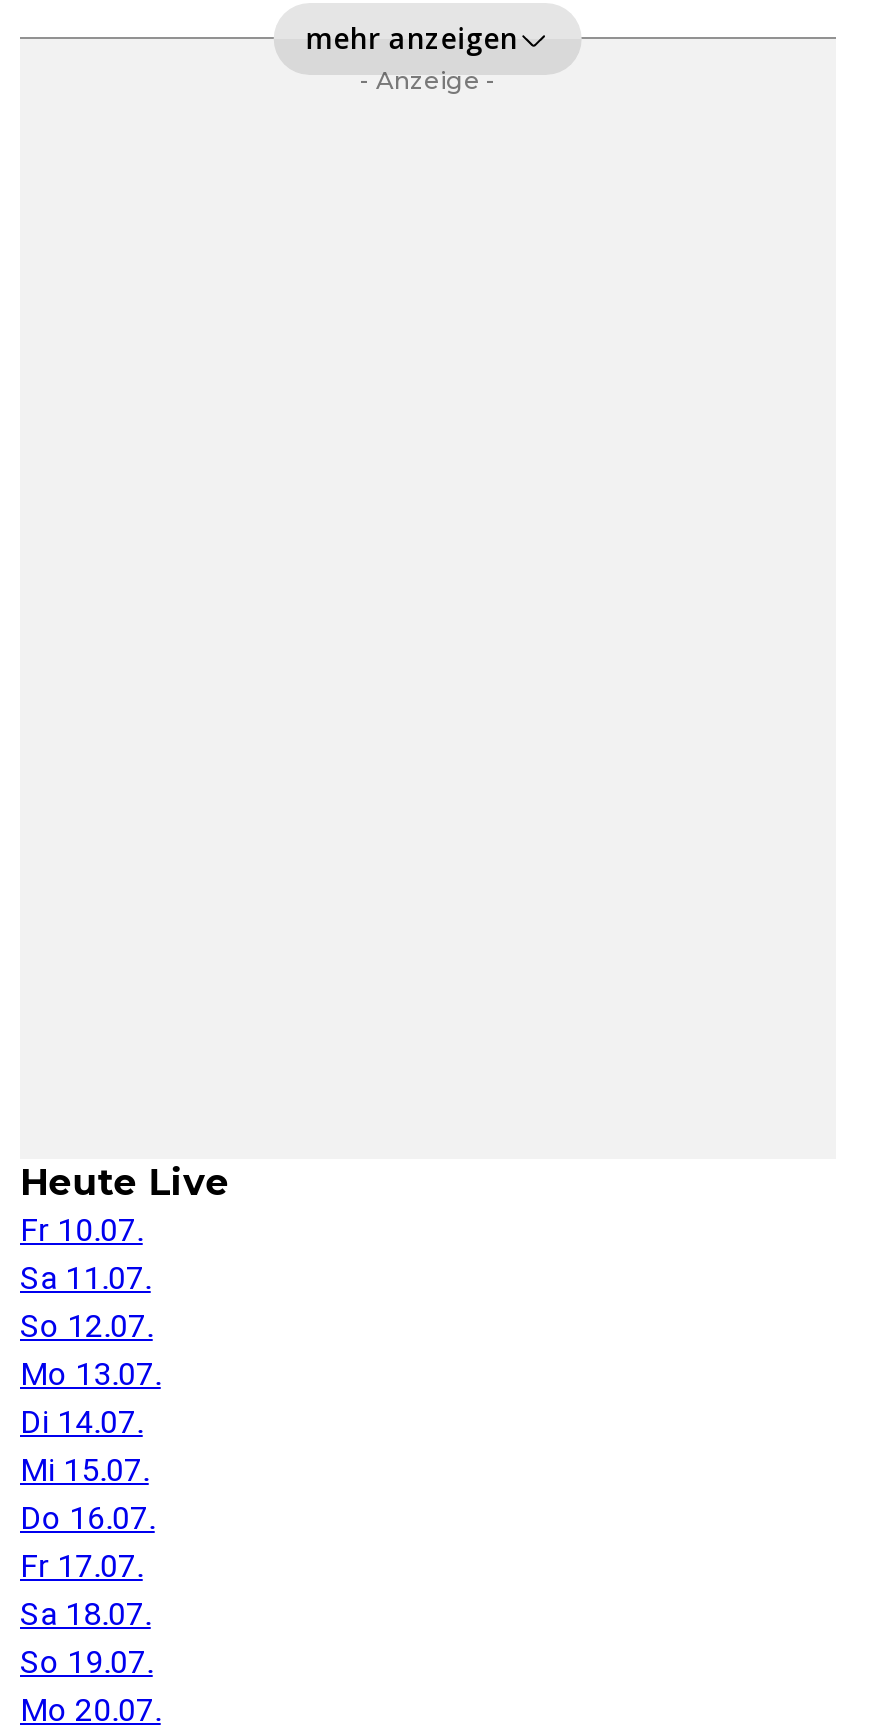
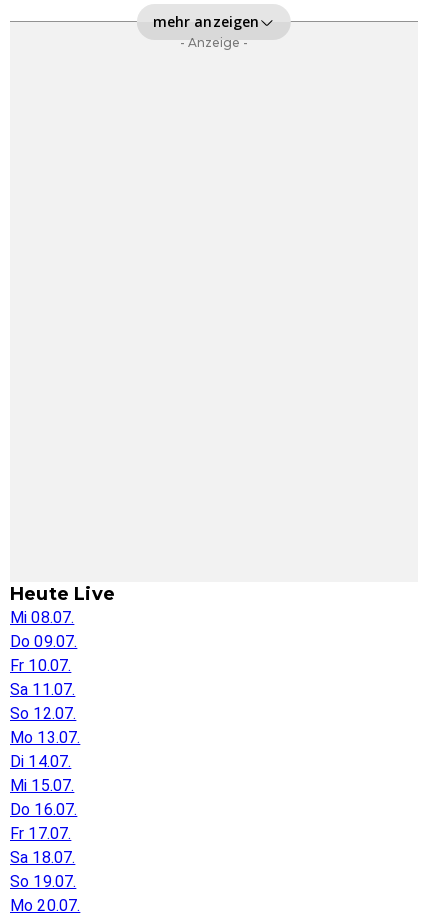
none -> [10,608,77,651] Mi 08.07. | Do 09.07.

